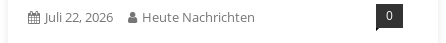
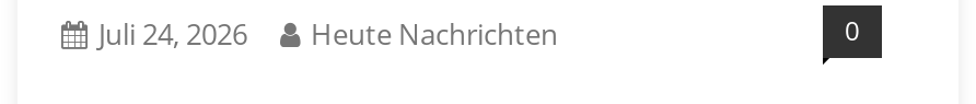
[45,8,255,26] Juli 22, 2026 Heute Nachrichten -> [98,14,558,54] Juli 24, 2026 Heute Nachrichten

